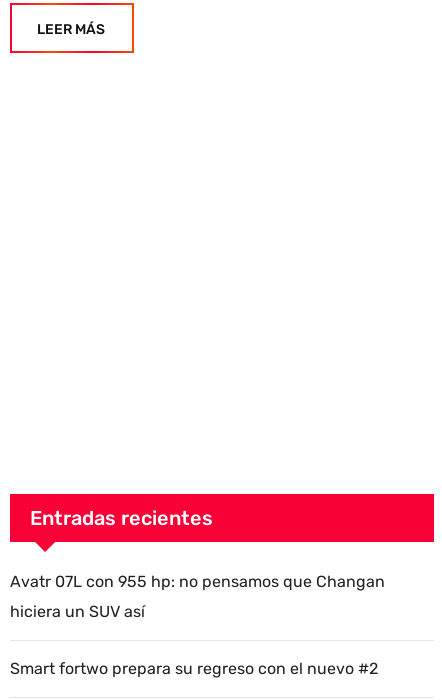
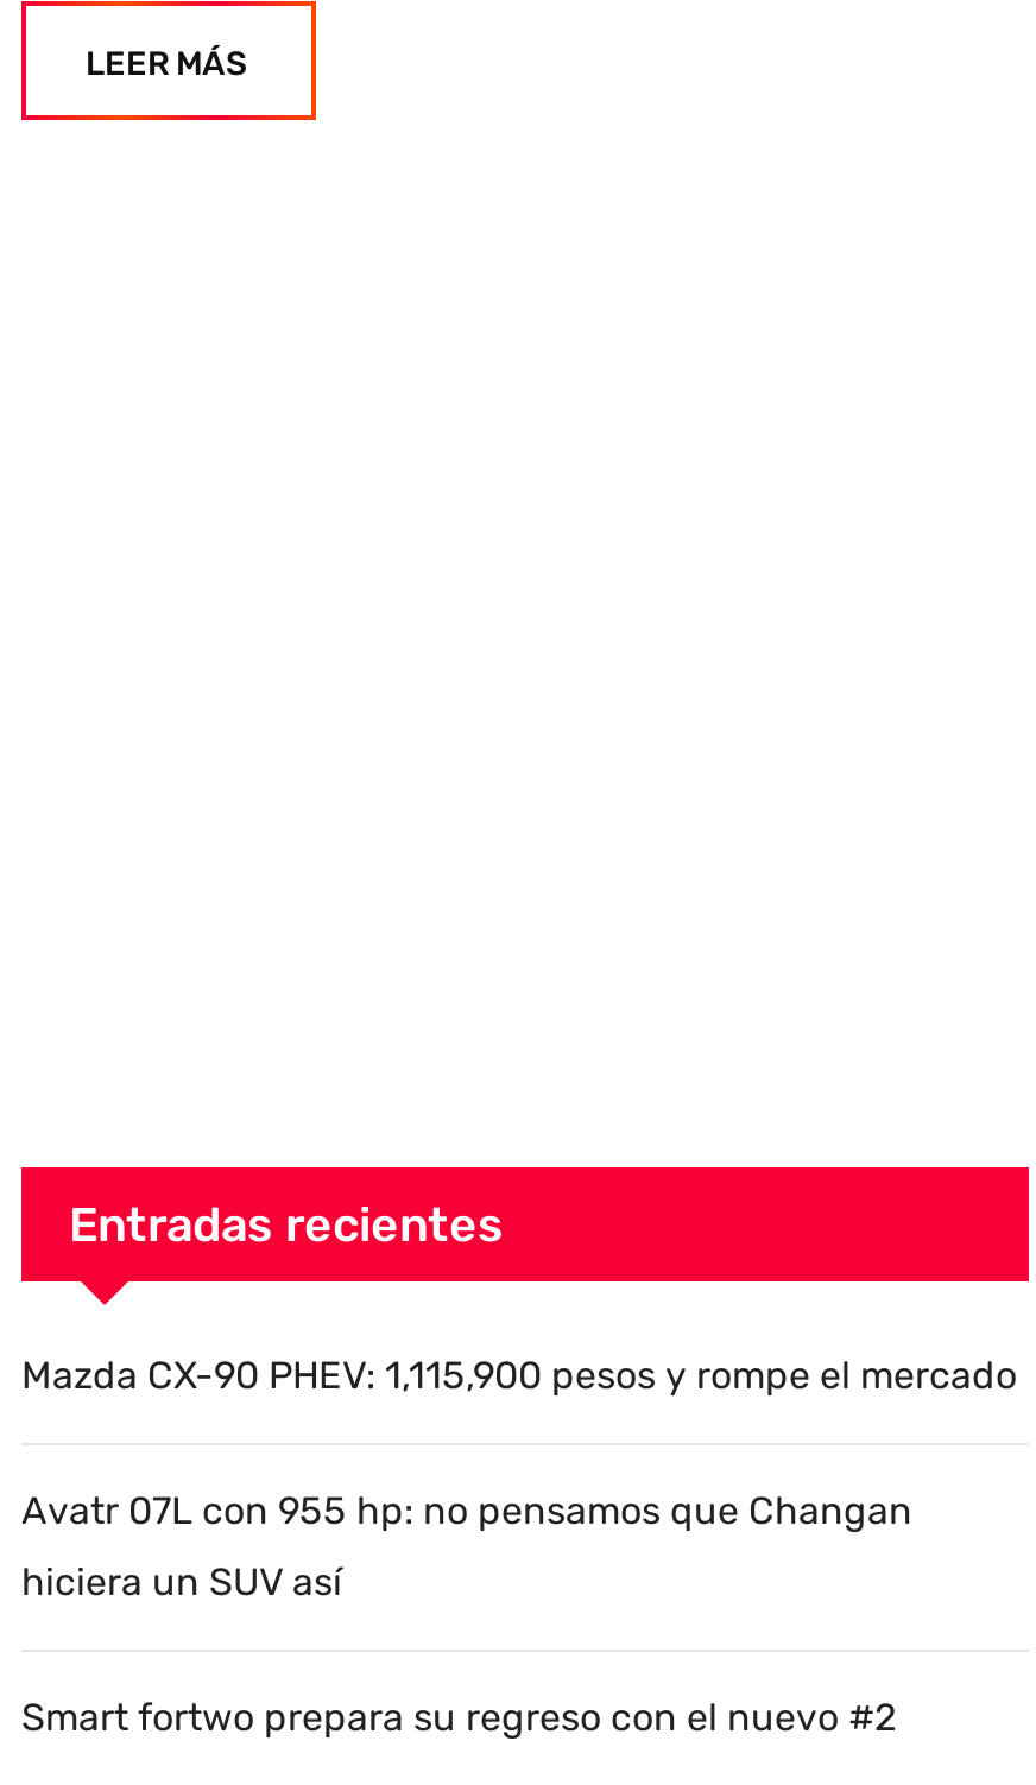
none -> [21,1354,1017,1399] Mazda CX-90 PHEV: 1,115,900 pesos y rompe el mercado

